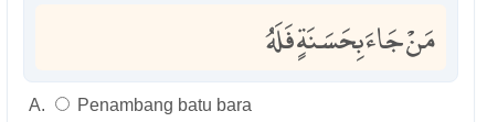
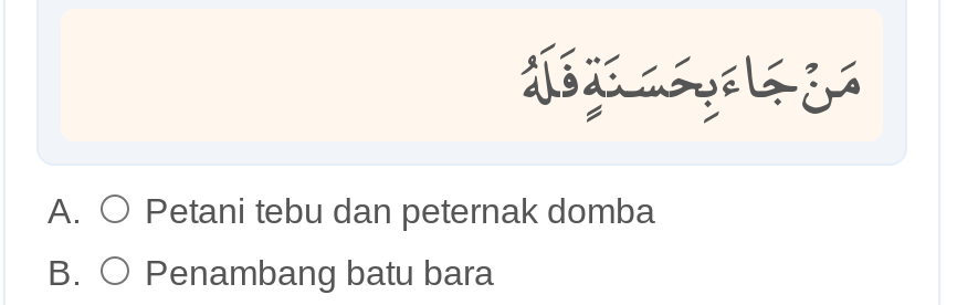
none -> [136,192,655,230] Petani tebu dan peternak domba

